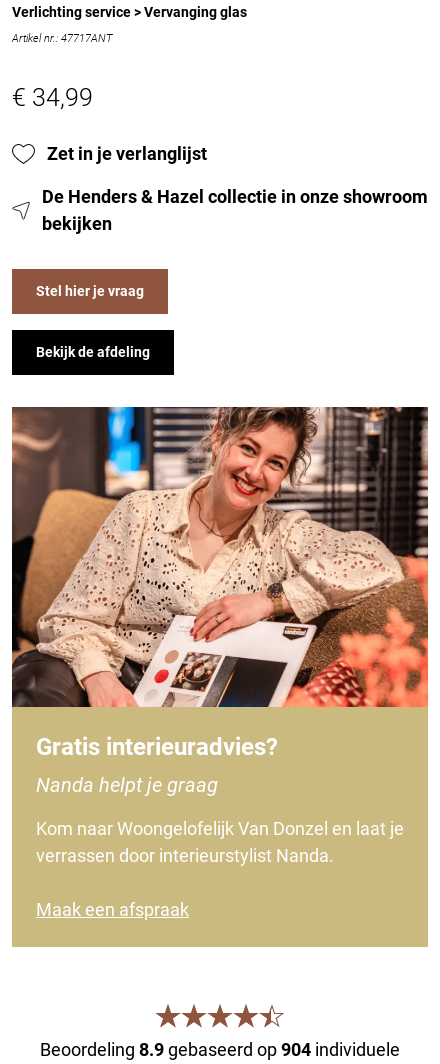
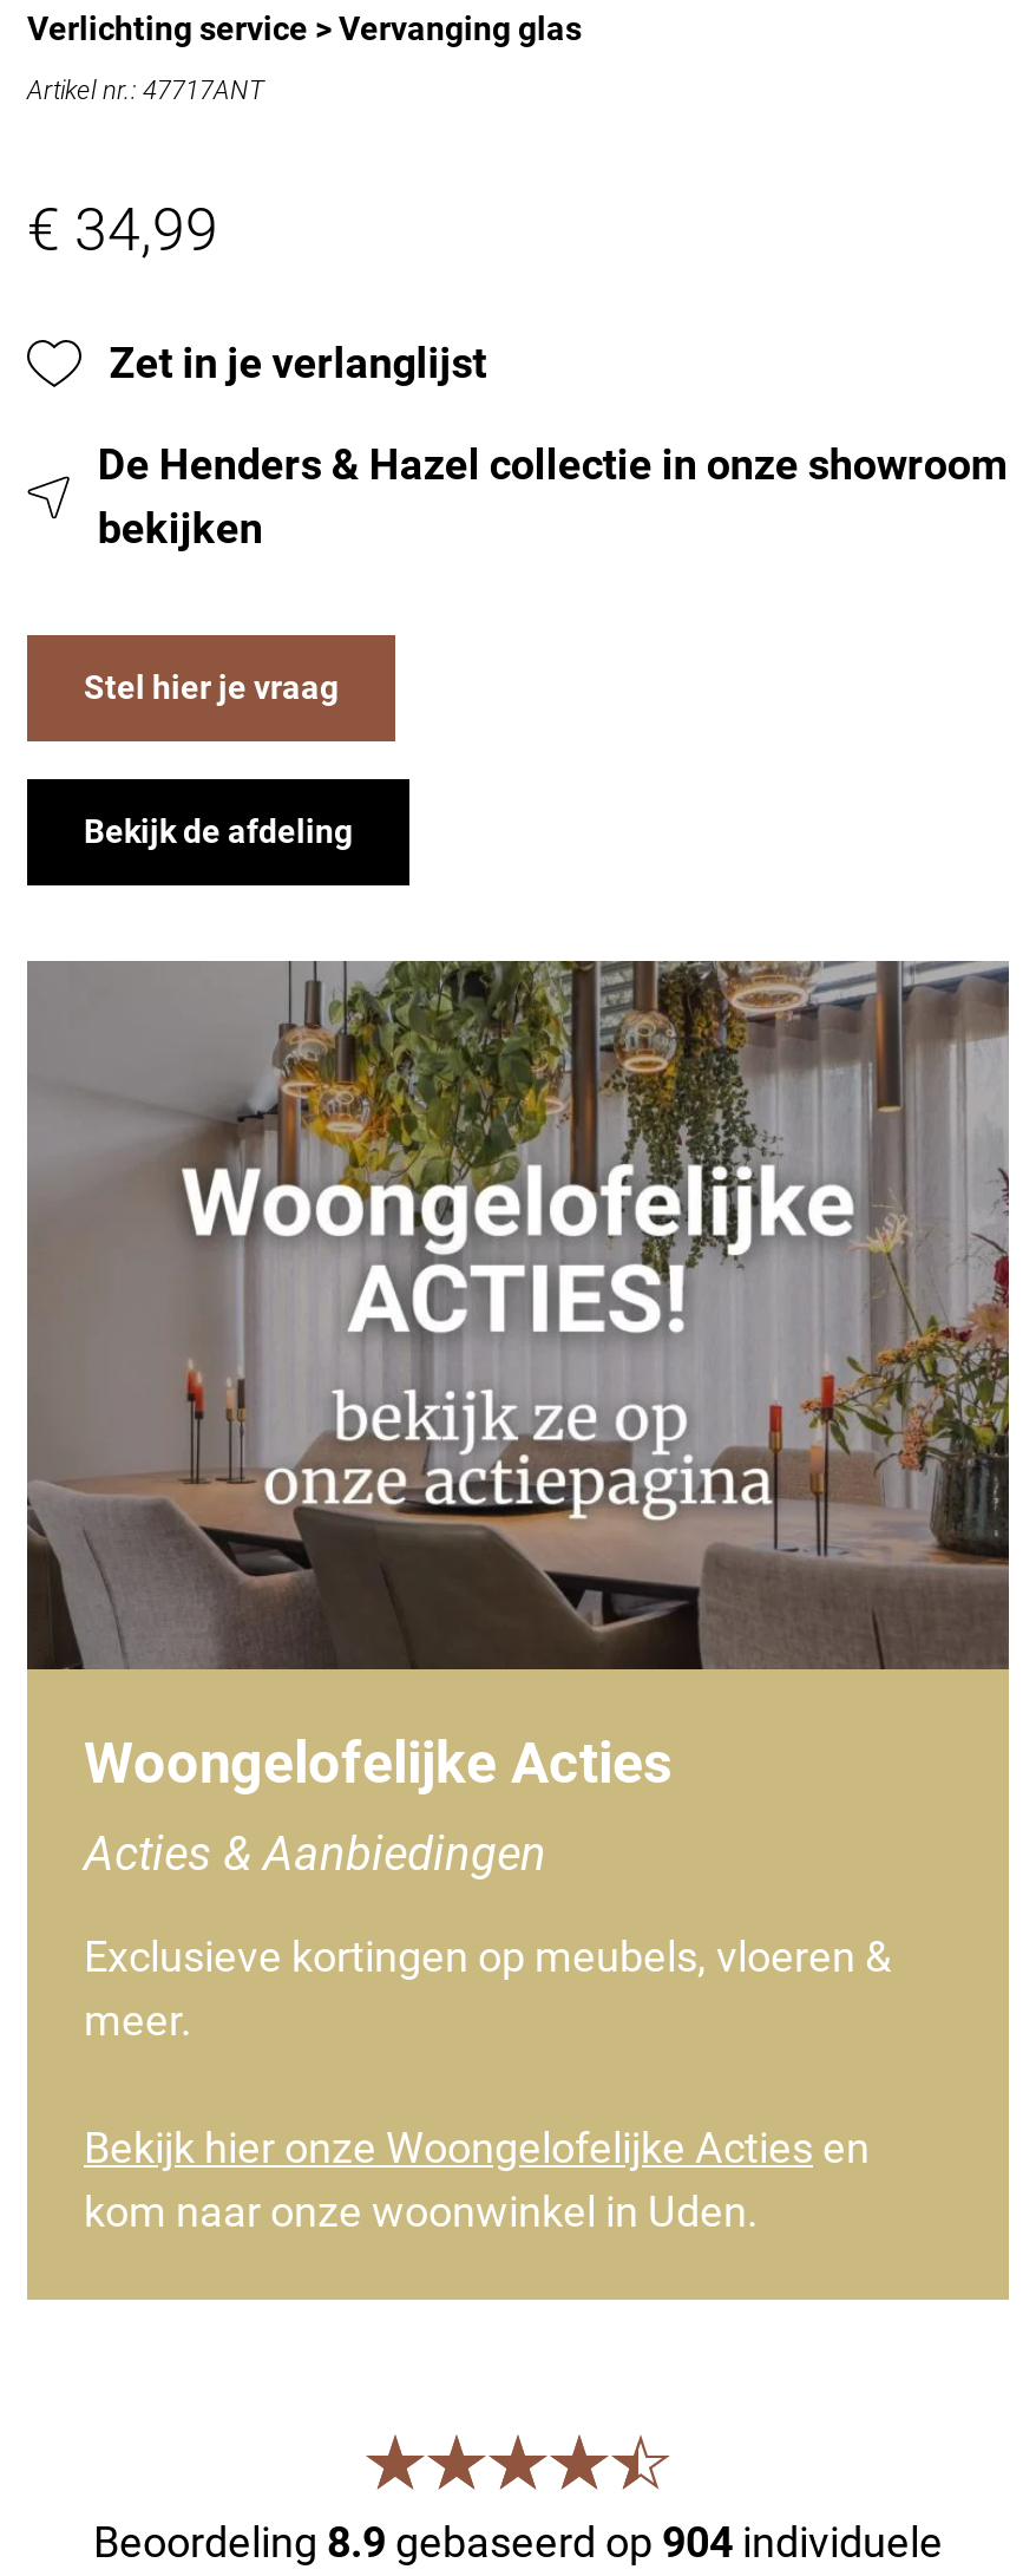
[11,406,429,797] [image] | Gratis interieuradvies? | Nanda helpt je graag -> [25,959,1011,1882] [image] | Woongelofelijke Acties | Acties & Aanbiedingen
[36,818,404,866] Kom naar Woongelofelijk Van Donzel en laat je | verrassen door interieurstylist Nanda. -> [84,1932,891,2045] Exclusieve kortingen op meubels, vloeren & | meer.
[36,899,189,920] Maak een afspraak -> [84,2123,870,2236] Bekijk hier onze Woongelofelijke Acties en | kom naar onze woonwinkel in Uden.

